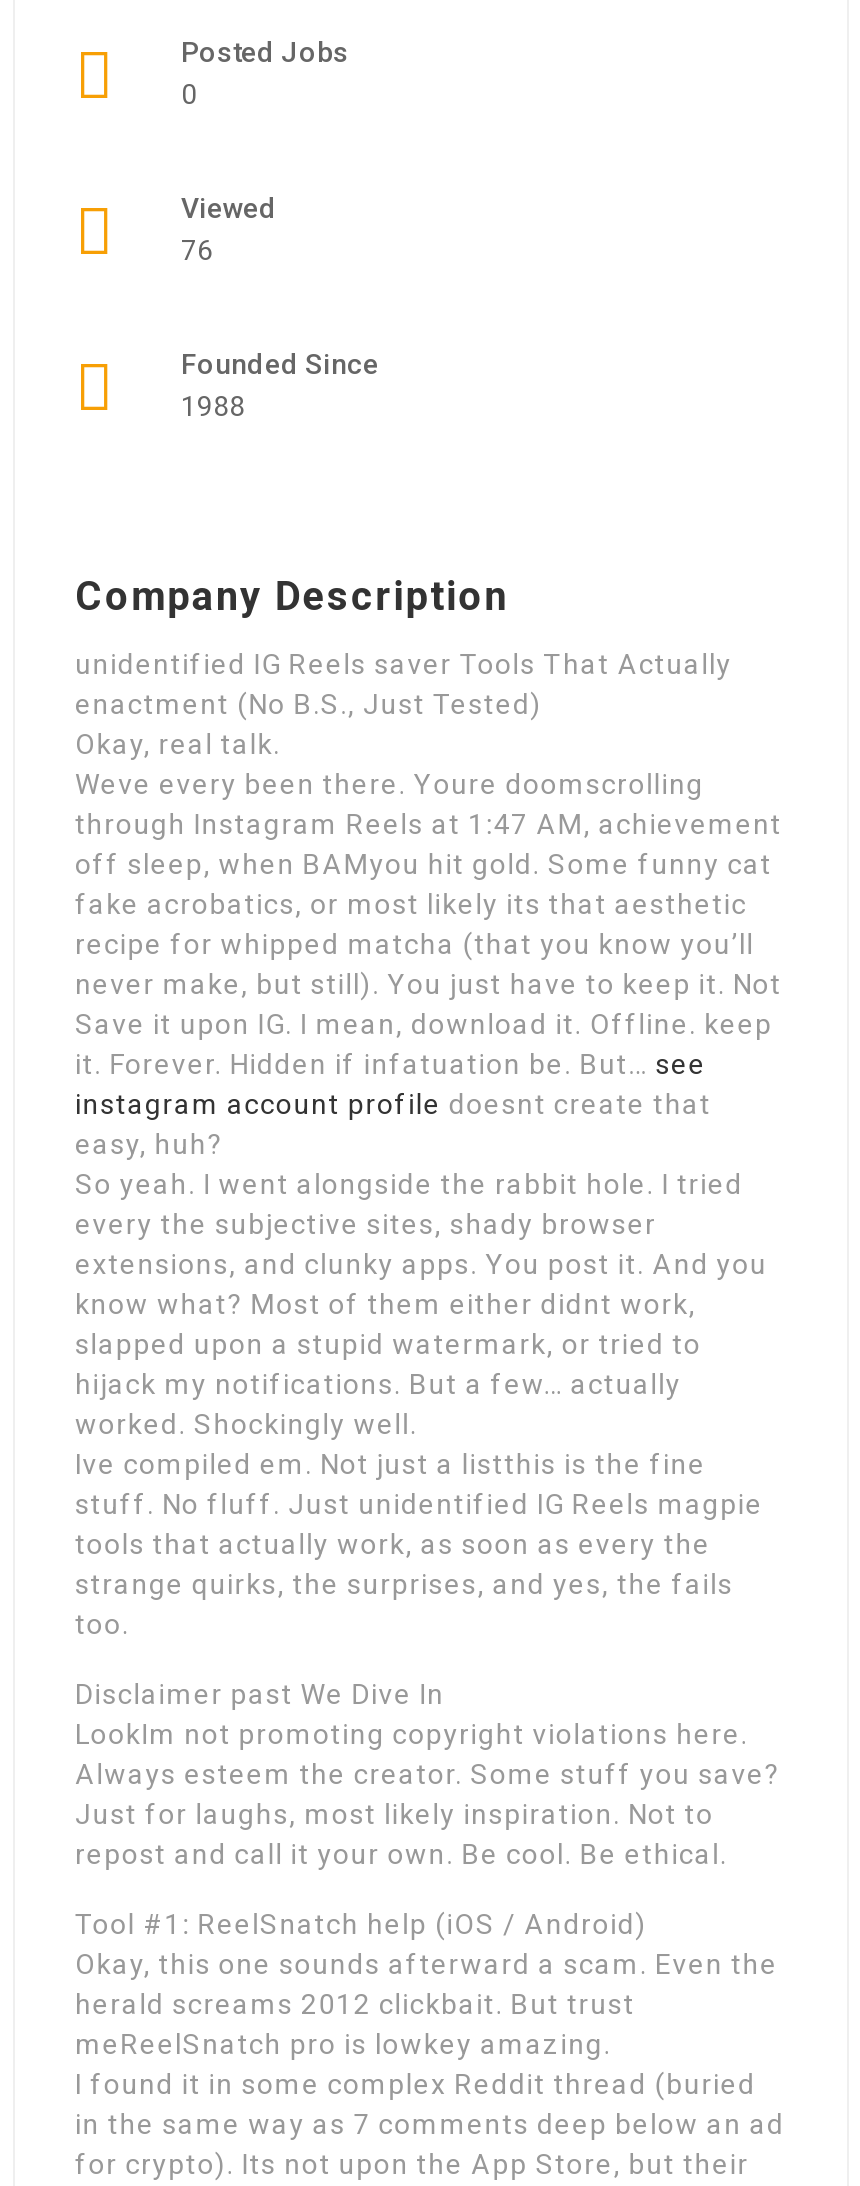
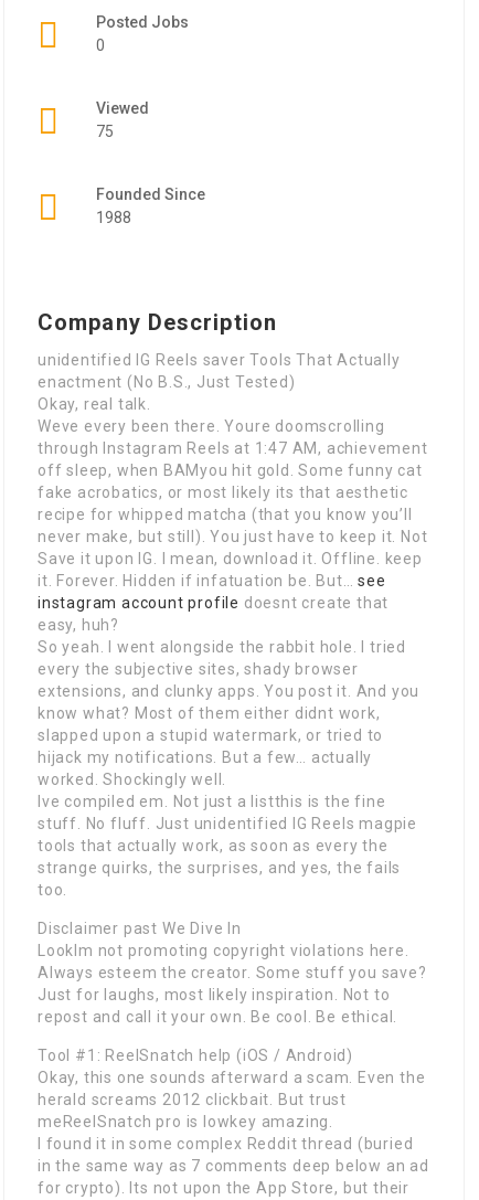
[181,235,213,267] 76 -> [96,123,114,141] 75

